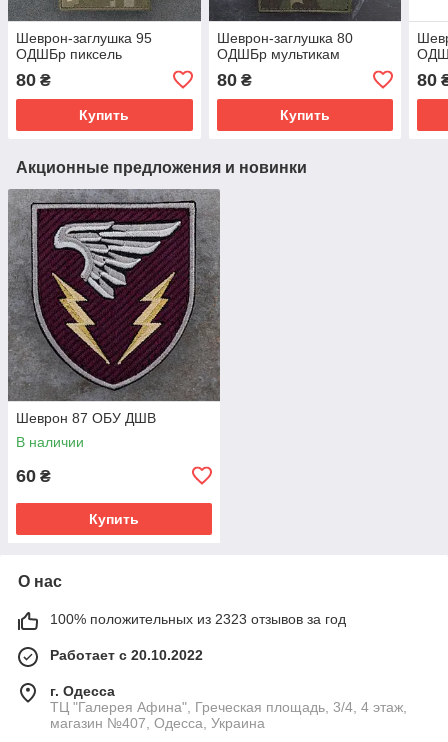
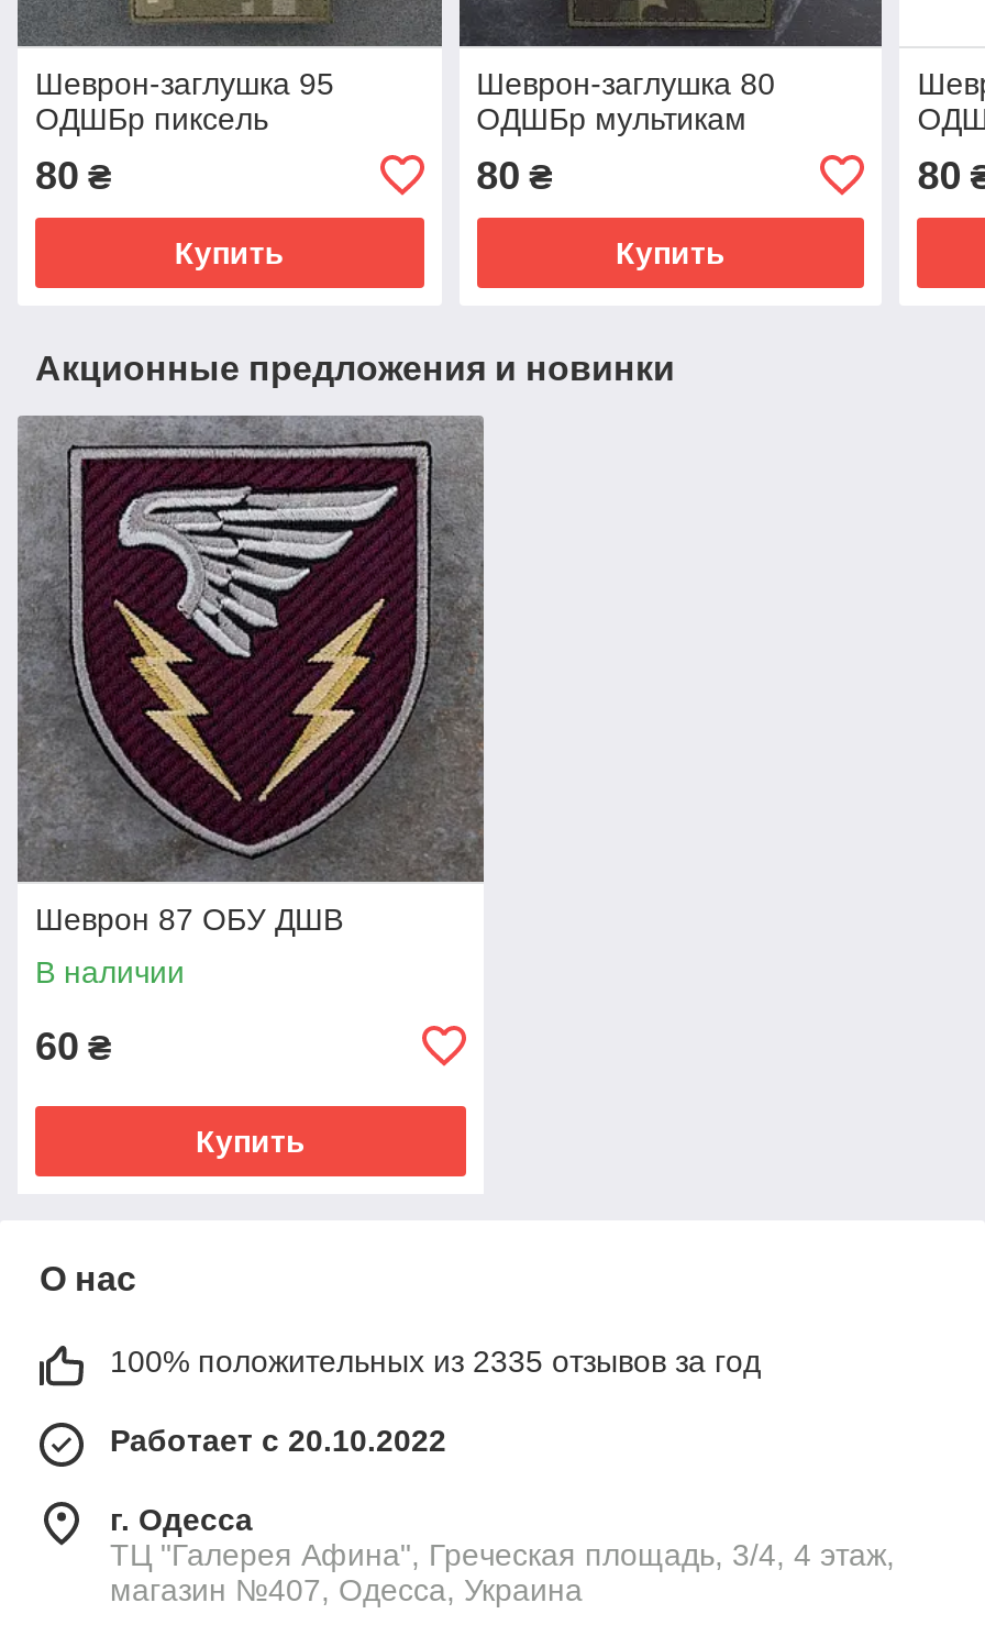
[50,611,346,627] 100% положительных из 2323 отзывов за год -> [110,1343,761,1378] 100% положительных из 2335 отзывов за год

